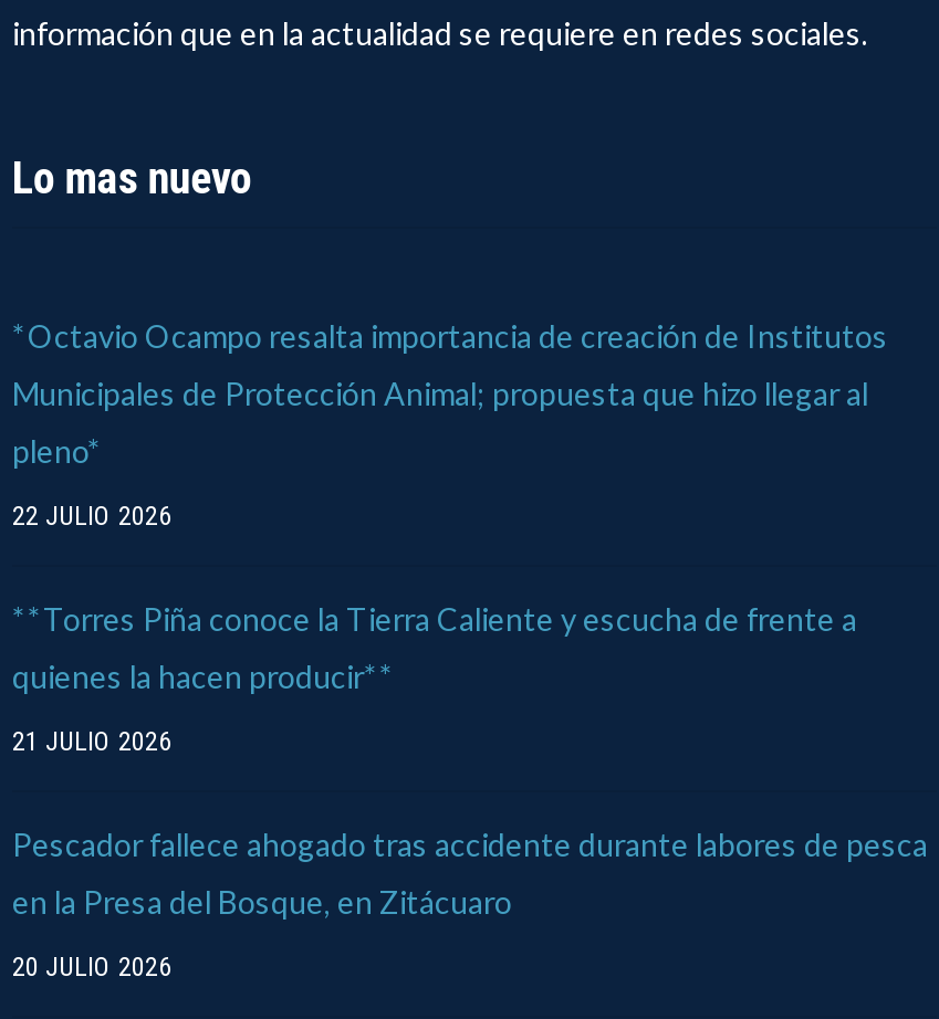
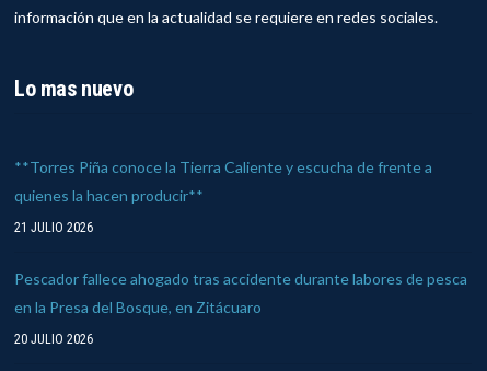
[12,318,888,532] *Octavio Ocampo resalta importancia de creación de Institutos | Municipales de Protección Animal; propuesta que hizo llegar al | pleno* | 22 JULIO 2026 -> none

